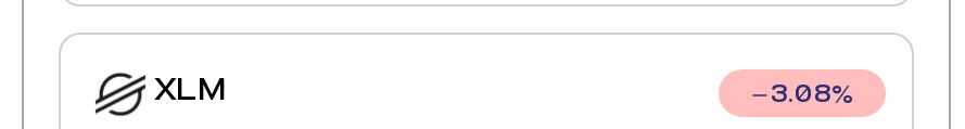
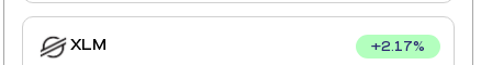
[771,83,855,109] 3.08% -> [371,41,425,54] +2.17%

